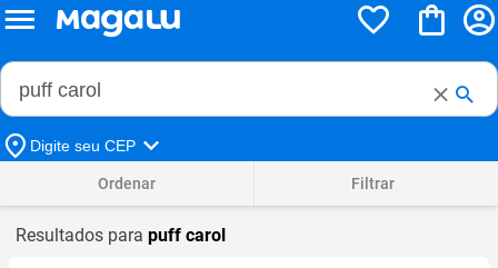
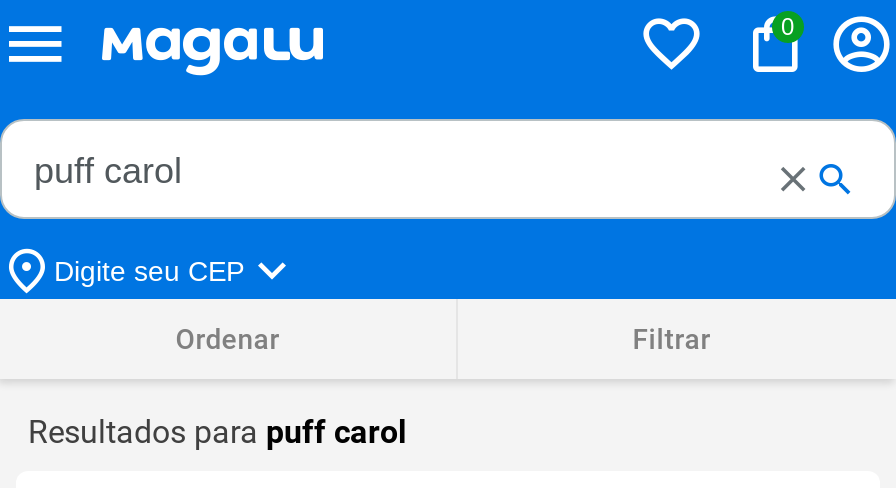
none -> [781,13,795,41] 0

